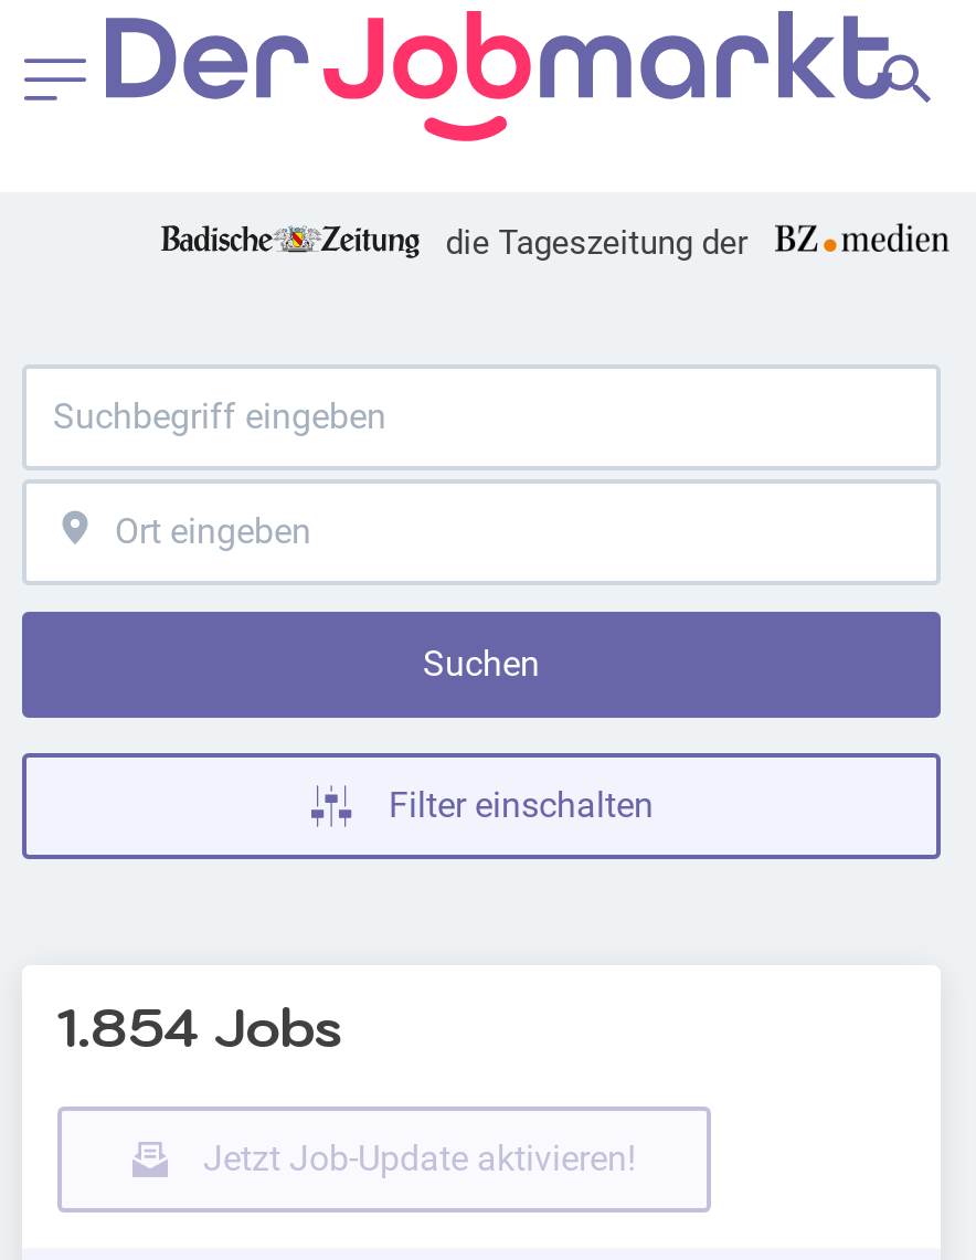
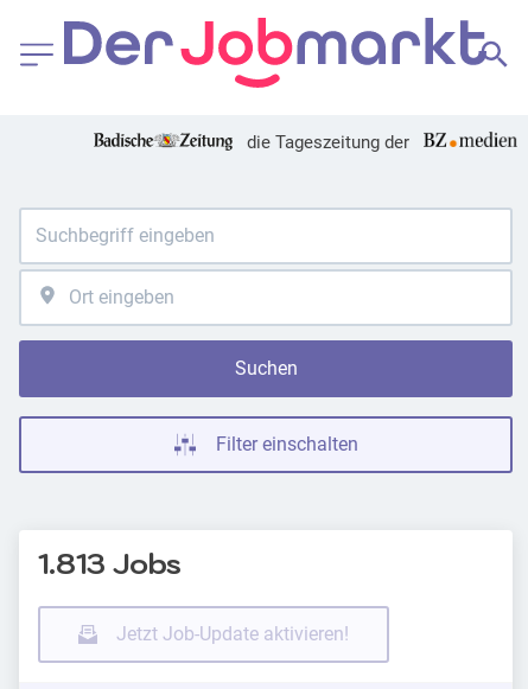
[57,991,342,1062] 1.854 Jobs -> [38,544,182,582] 1.813 Jobs

